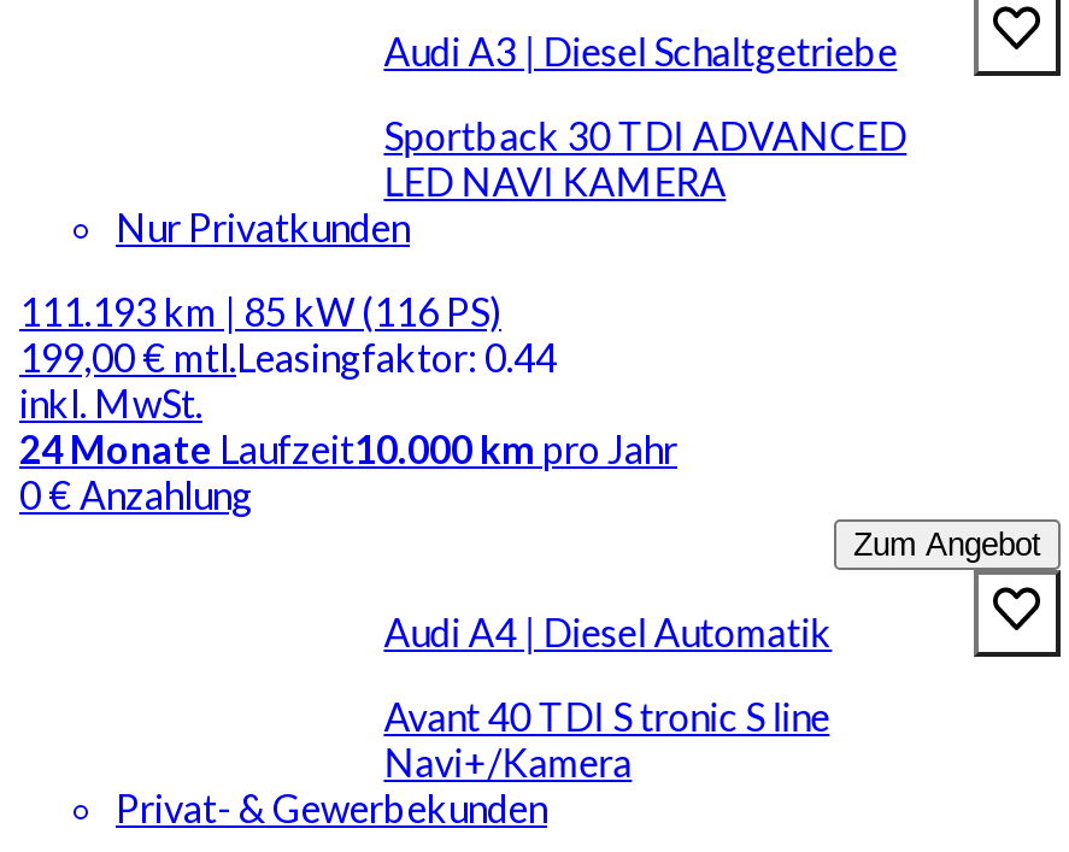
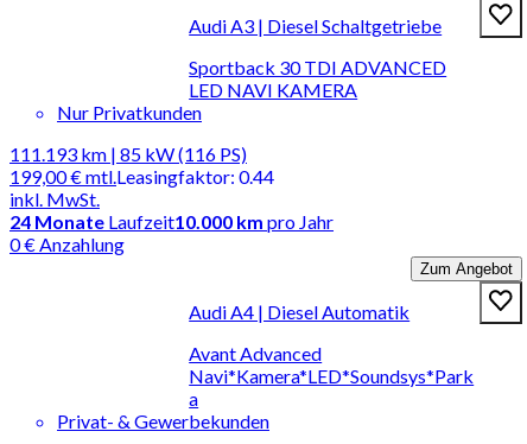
[384,692,830,783] Avant 40 TDI S tronic S line | Navi+/Kamera -> [189,341,474,409] Avant Advanced | Navi*Kamera*LED*Soundsys*Park | a

